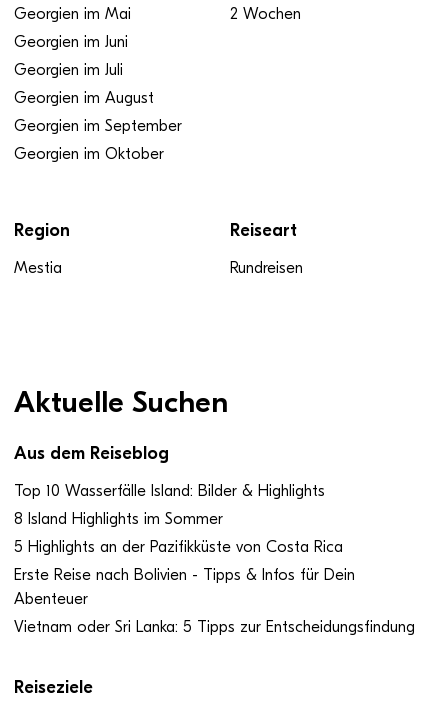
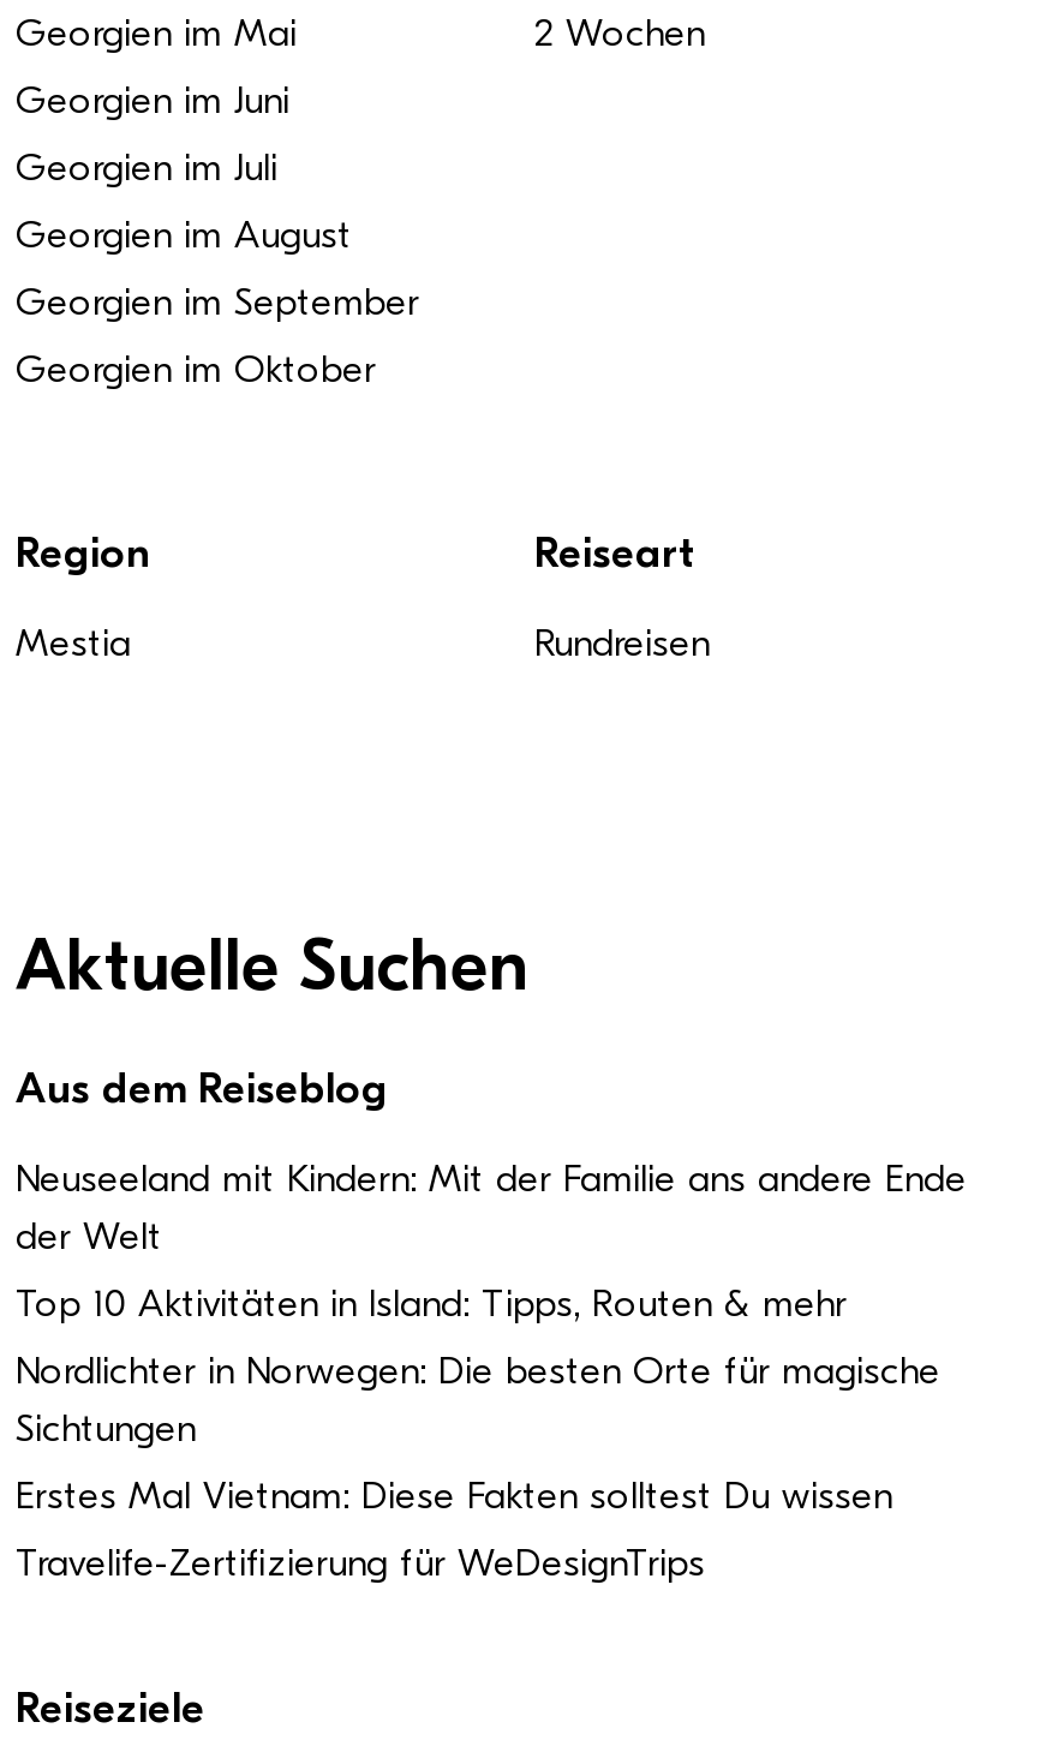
[14,482,325,500] Top 10 Wasserfälle Island: Bilder & Highlights -> [16,1158,967,1258] Neuseeland mit Kindern: Mit der Familie ans andere Ende | der Welt
[14,510,223,528] 8 Island Highlights im Sommer -> [16,1282,847,1326] Top 10 Aktivitäten in Island: Tipps, Routen & mehr
[14,538,343,556] 5 Highlights an der Pazifikküste von Costa Rica -> [16,1350,940,1451] Nordlichter in Norwegen: Die besten Orte für magische | Sichtungen
[14,566,355,608] Erste Reise nach Bolivien - Tipps & Infos für Dein | Abenteuer -> [16,1475,892,1518] Erstes Mal Vietnam: Diese Fakten solltest Du wissen
[14,618,415,636] Vietnam oder Sri Lanka: 5 Tipps zur Entscheidungsfindung -> [16,1542,705,1585] Travelife-Zertifizierung für WeDesignTrips

